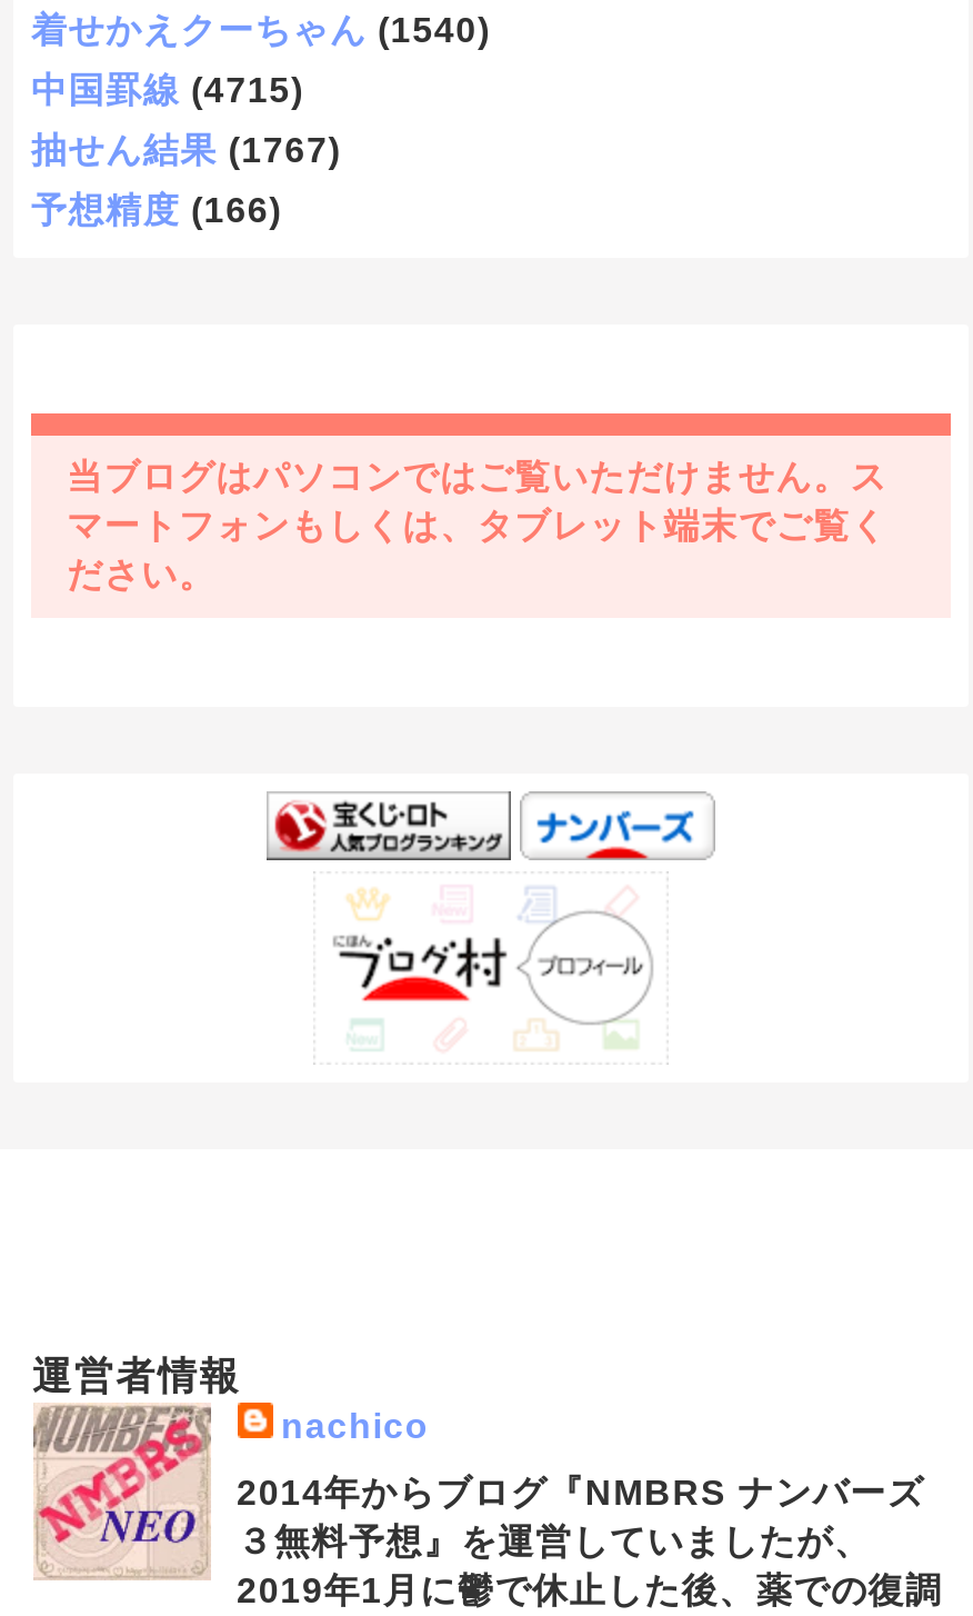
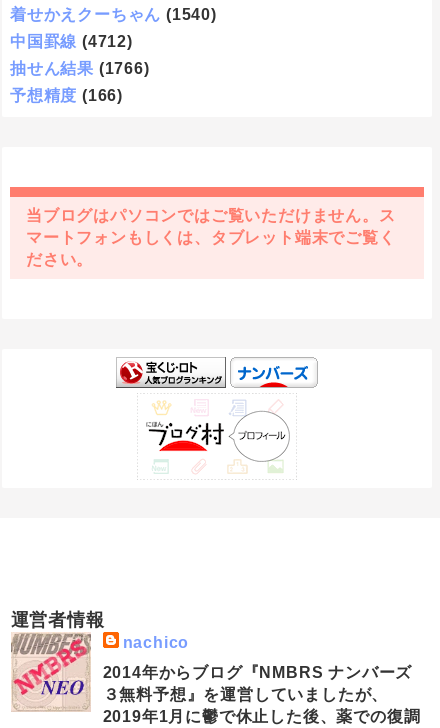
[31,72,304,110] 中国罫線 (4715) -> [10,33,133,50] 中国罫線 (4712)
[31,132,341,170] 抽せん結果 (1767) -> [10,60,150,77] 抽せん結果 (1766)

